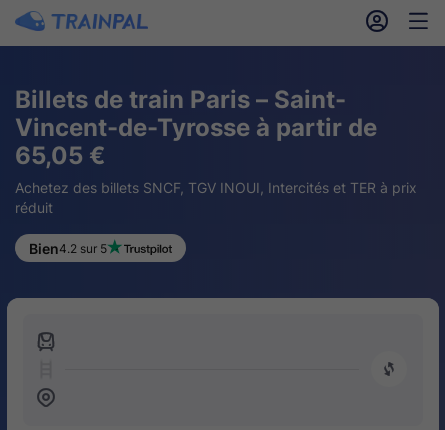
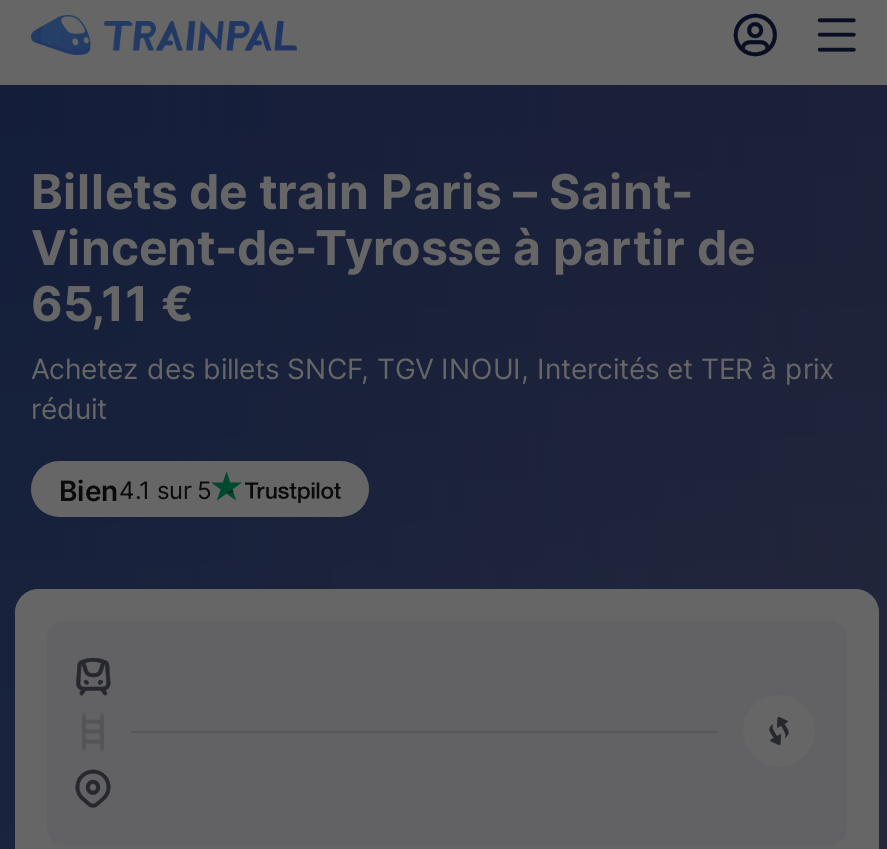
[15,141,105,170] 65,05 € -> [31,275,193,333] 65,11 €
[29,239,107,256] Bien4.2 sur 5 -> [59,472,211,506] Bien4.1 sur 5

